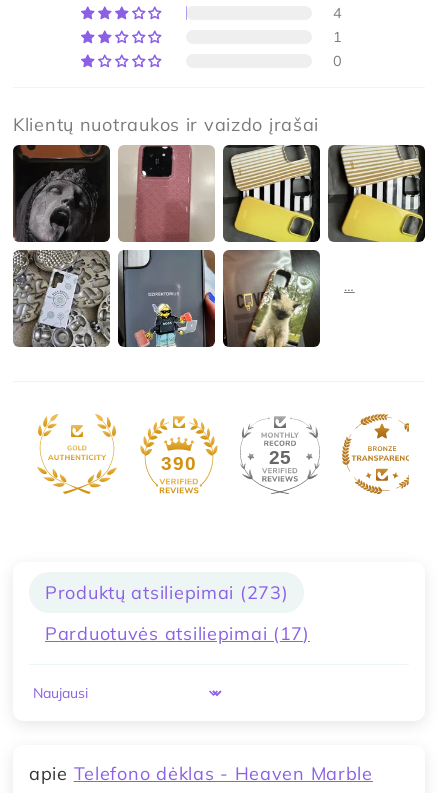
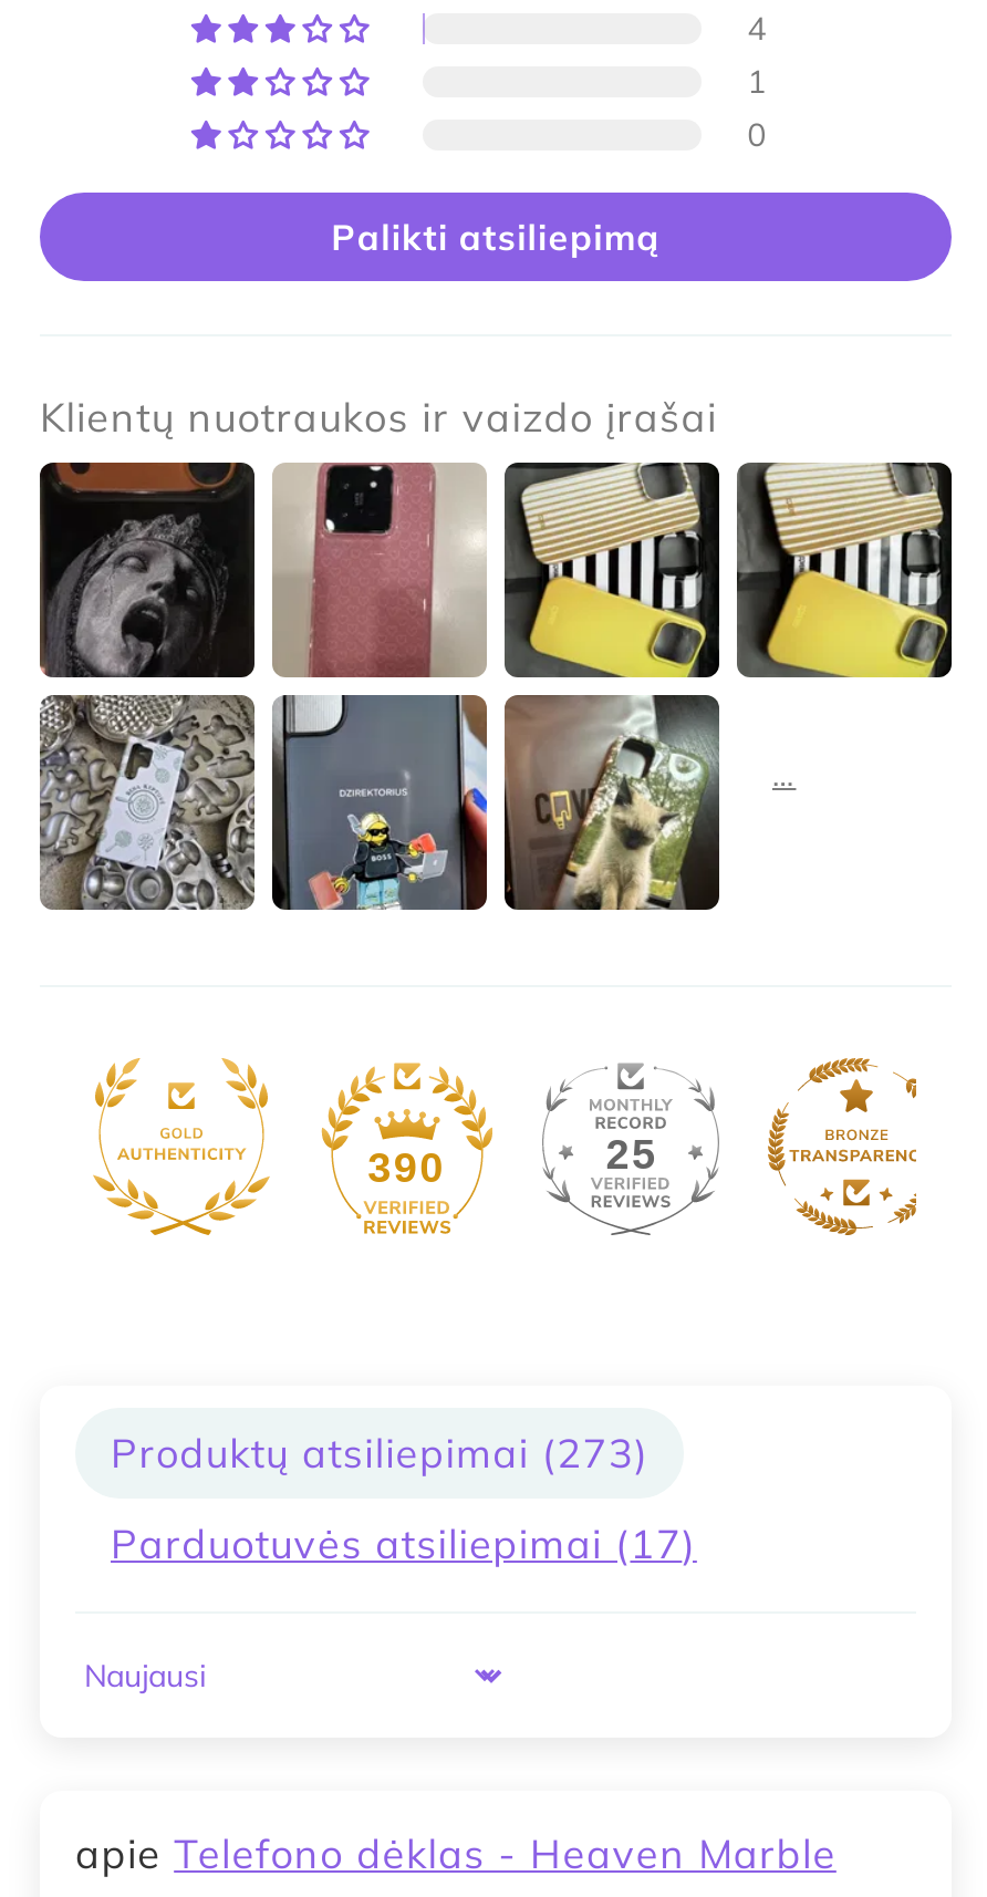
none -> [331,216,660,260] Palikti atsiliepimą

